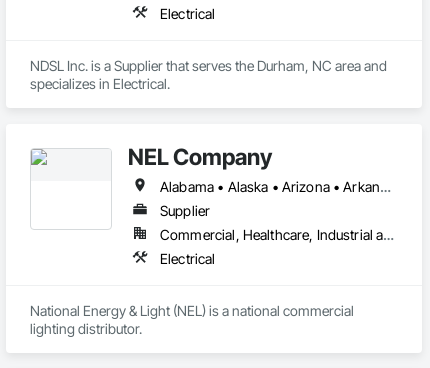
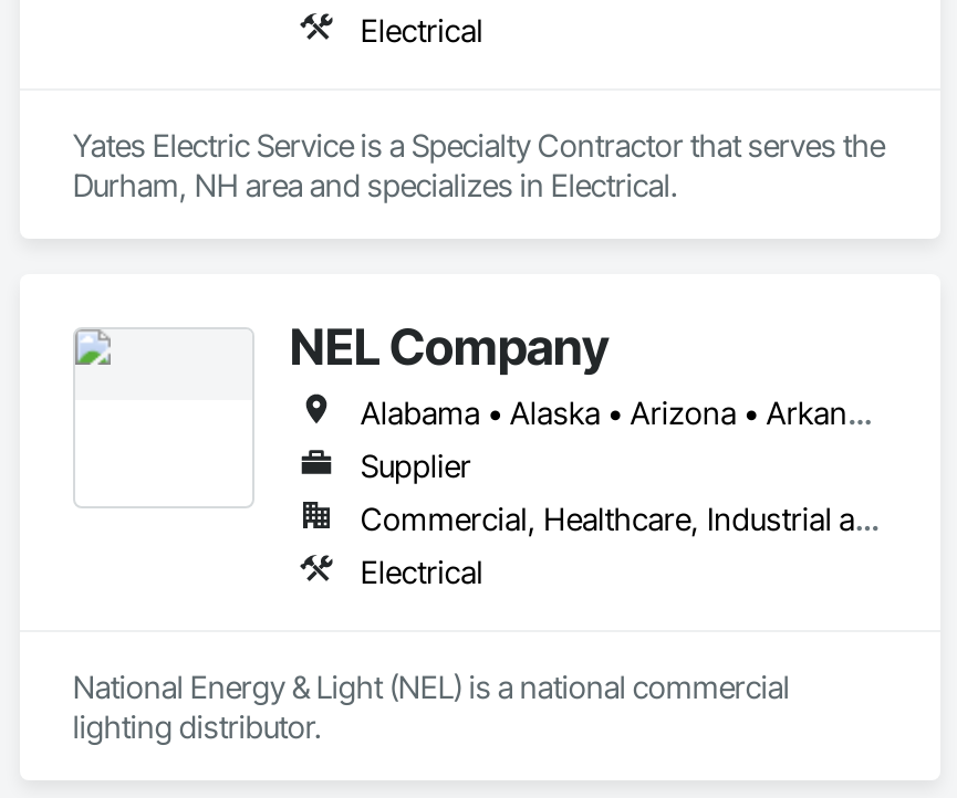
[30,57,387,92] NDSL Inc. is a Supplier that serves the Durham, NC area and | specializes in Electrical. -> [73,126,885,203] Yates Electric Service is a Specialty Contractor that serves the | Durham, NH area and specializes in Electrical.

